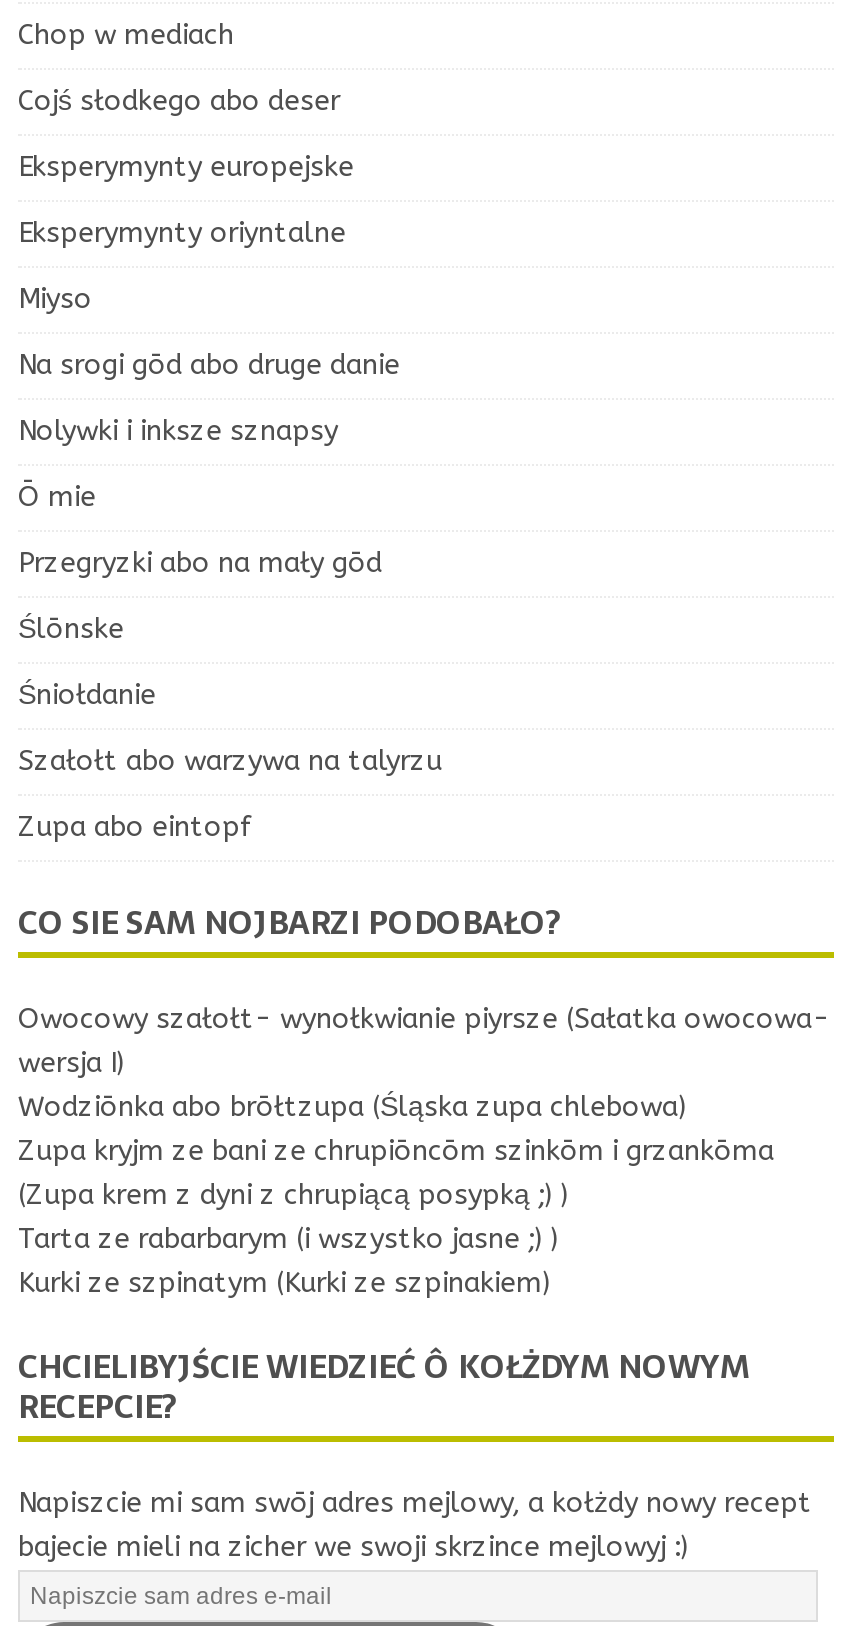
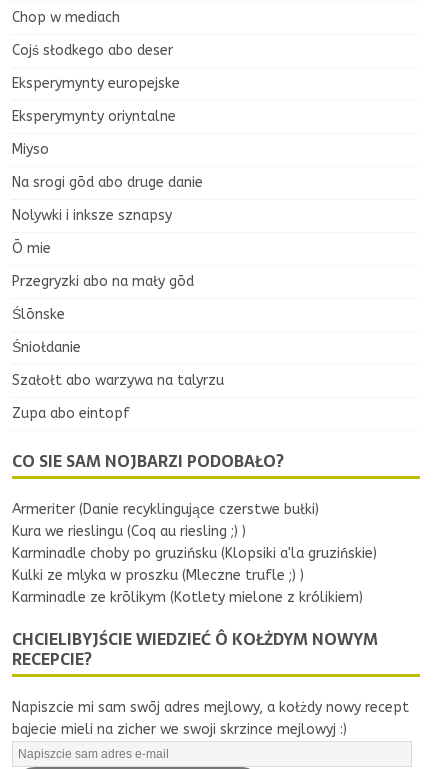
[18,1002,830,1300] Owocowy szałołt- wynołkwianie piyrsze (Sałatka owocowa- | wersja I) | Wodziōnka abo brōłtzupa (Śląska zupa chlebowa) | Zupa kryjm ze bani ze chrupiōncōm szinkōm i grzankōma | (Zupa krem z dyni z chrupiącą posypką ;) ) | Tarta ze rabarbarym (i wszystko jasne ;) ) | Kurki ze szpinatym (Kurki ze szpinakiem) -> [12,501,377,606] Armeriter (Danie recyklingujące czerstwe bułki) | Kura we rieslingu (Coq au riesling ;) ) | Karminadle choby po gruzińsku (Klopsiki a'la gruzińskie) | Kulki ze mlyka w proszku (Mleczne trufle ;) ) | Karminadle ze krōlikym (Kotlety mielone z królikiem)

